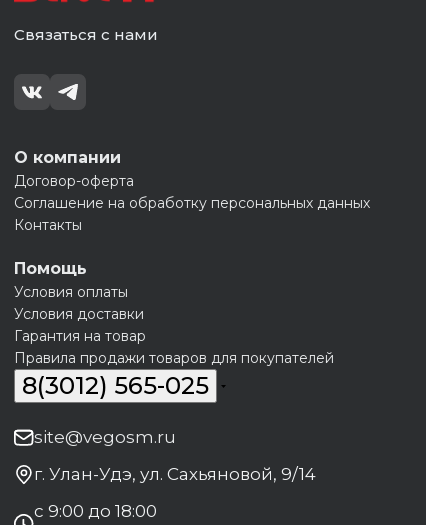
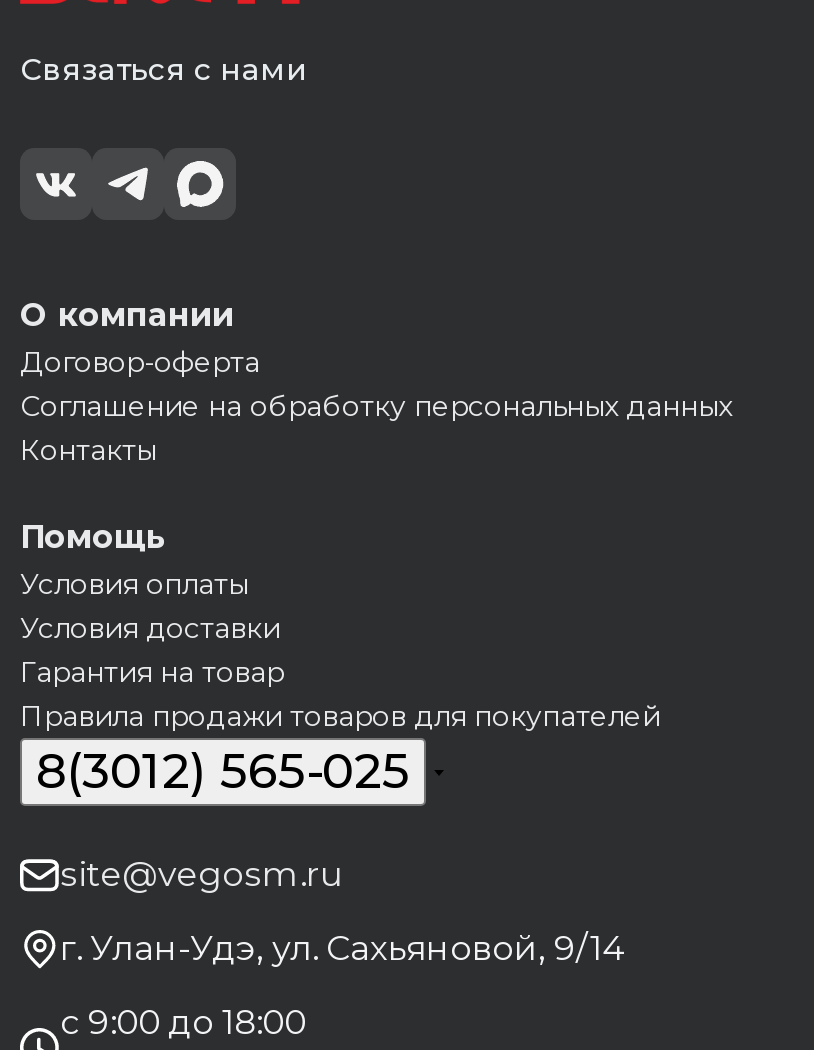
none -> [168,150,234,218] [image]

